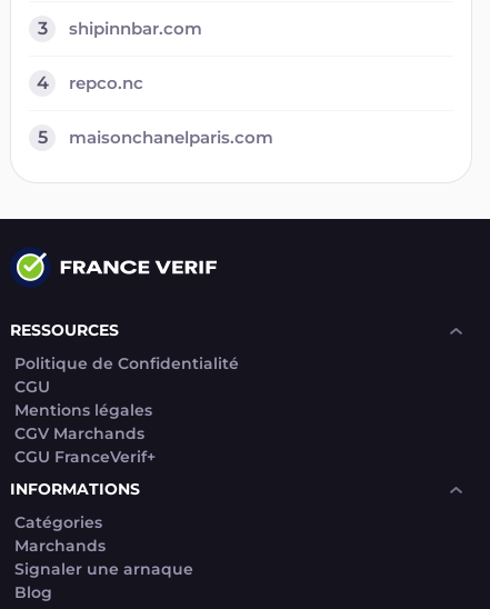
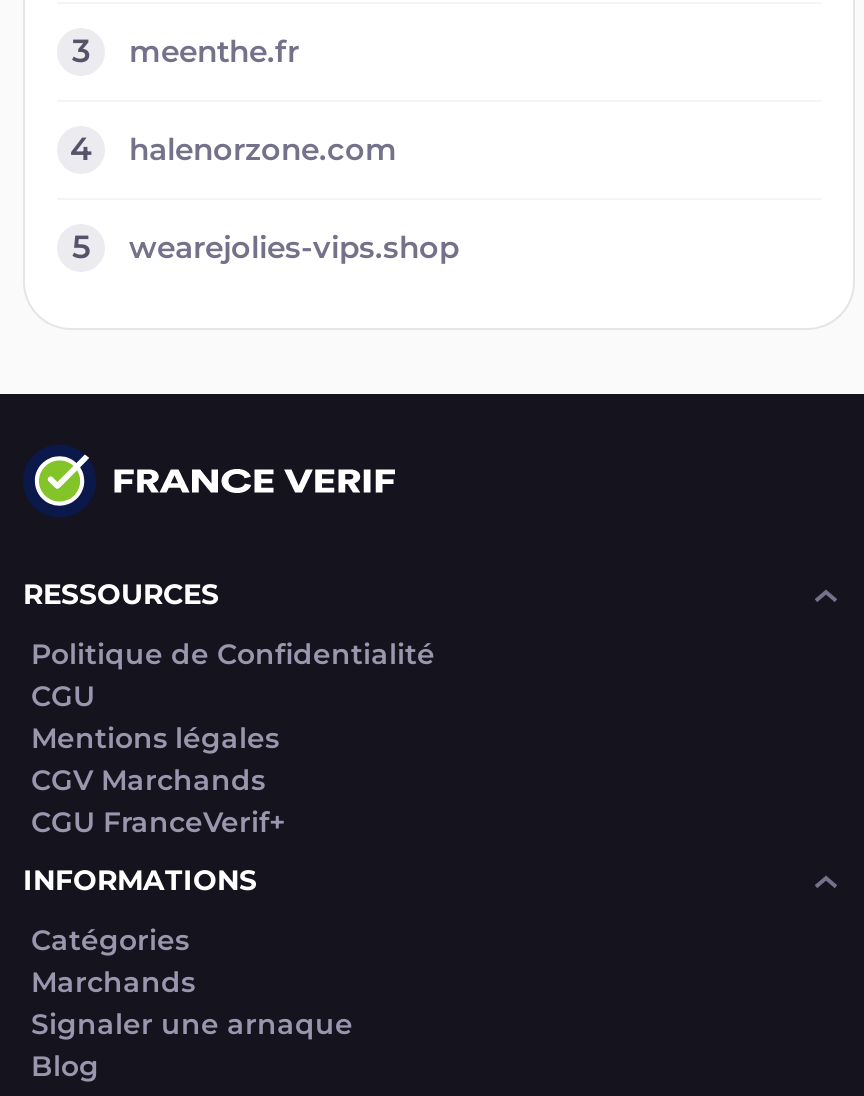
[69,18,202,39] shipinnbar.com -> [129,32,299,70] meenthe.fr
[69,72,143,93] repco.nc -> [129,130,397,168] halenorzone.com
[69,127,273,148] maisonchanelparis.com -> [129,228,459,266] wearejolies-vips.shop

